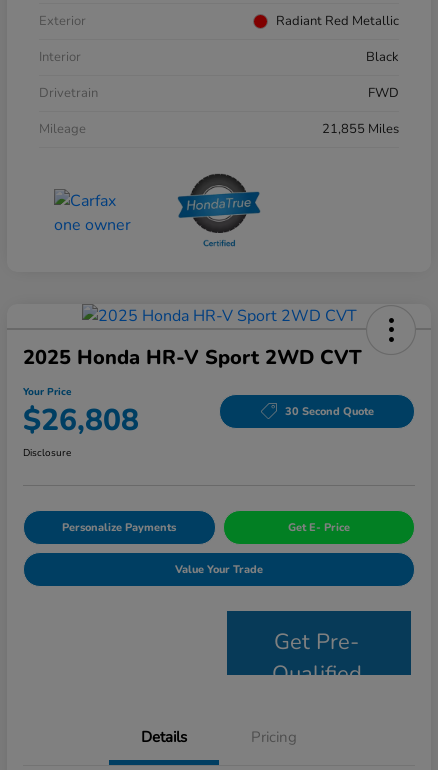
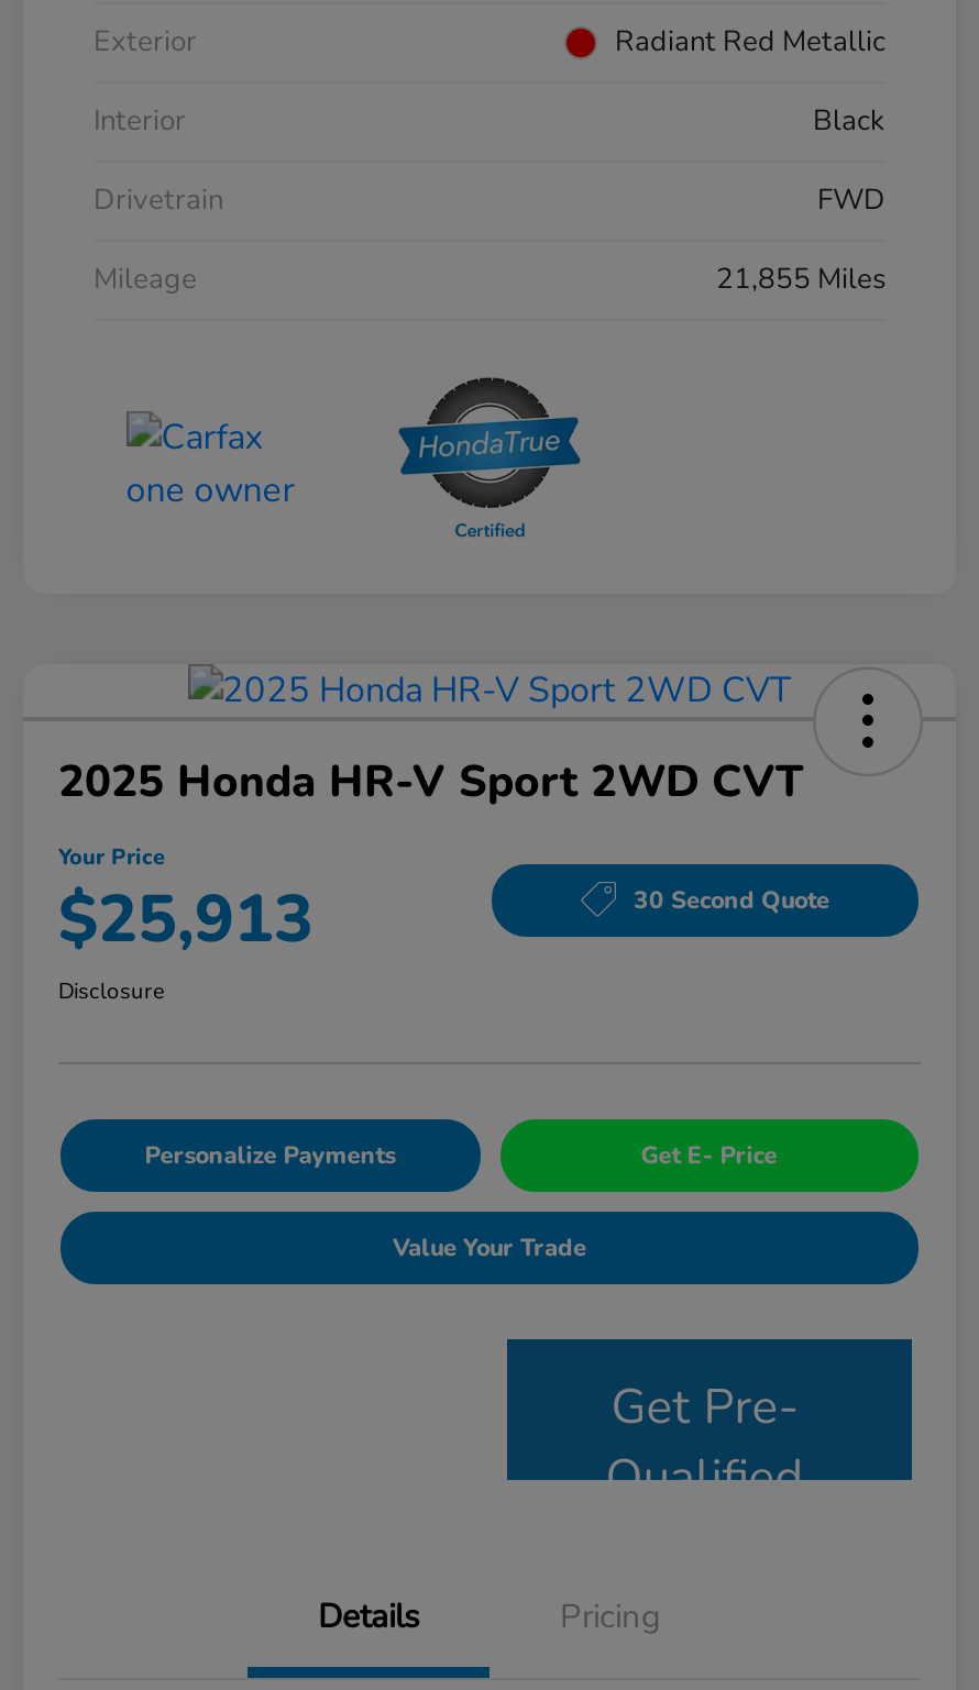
[23,400,139,441] $26,808 -> [58,876,313,966] $25,913

